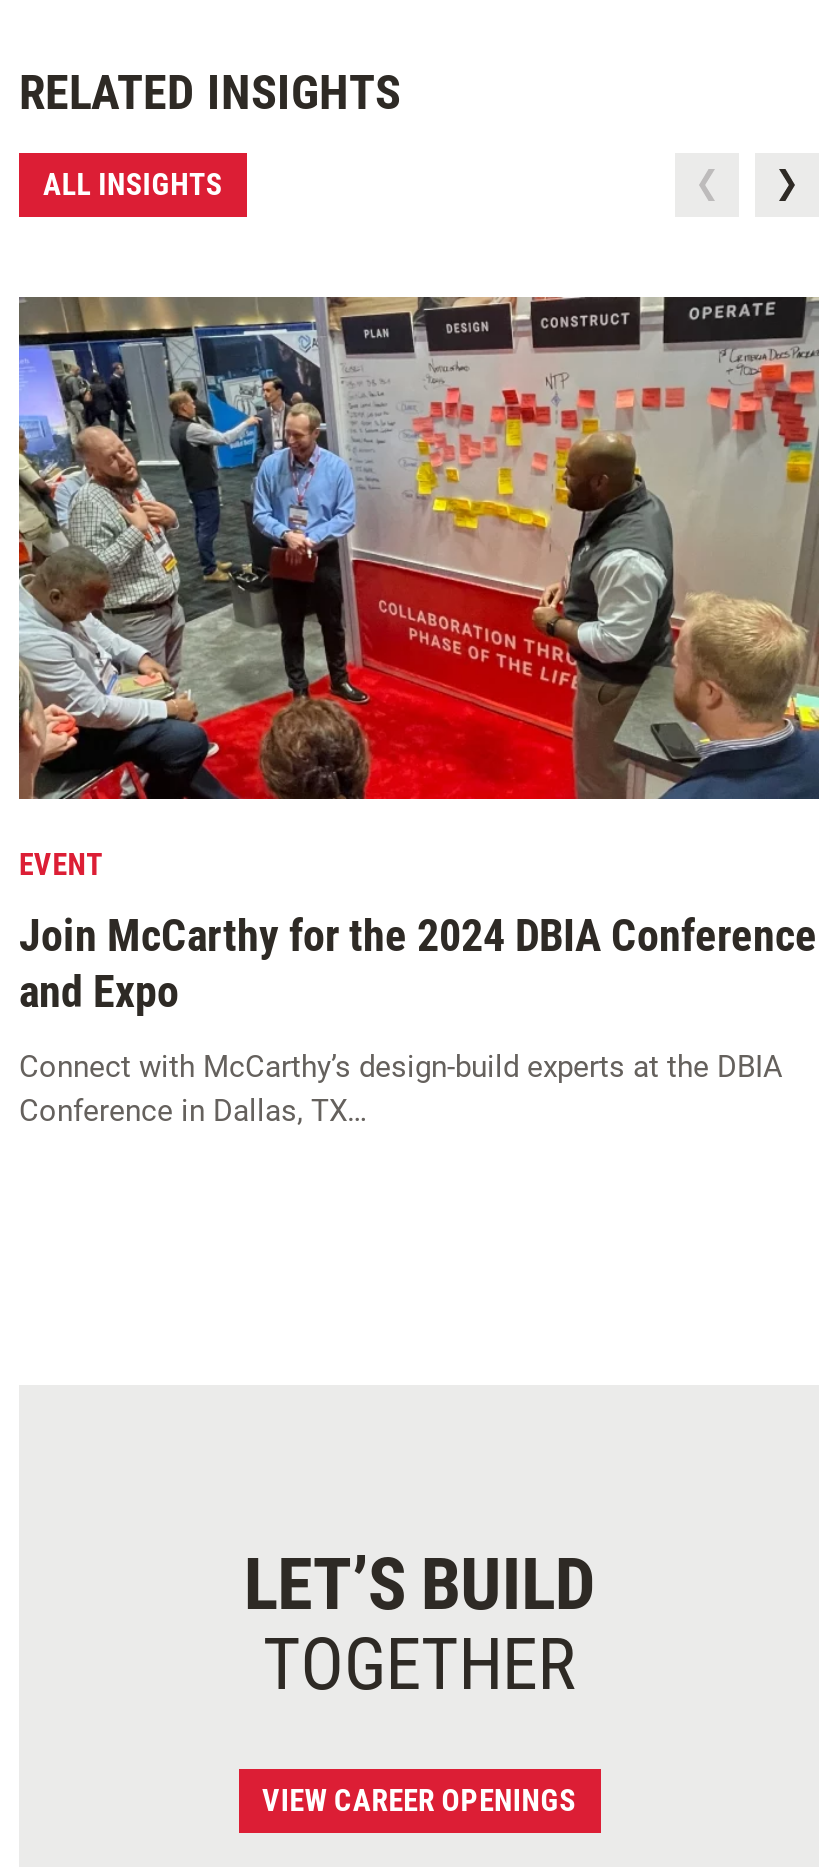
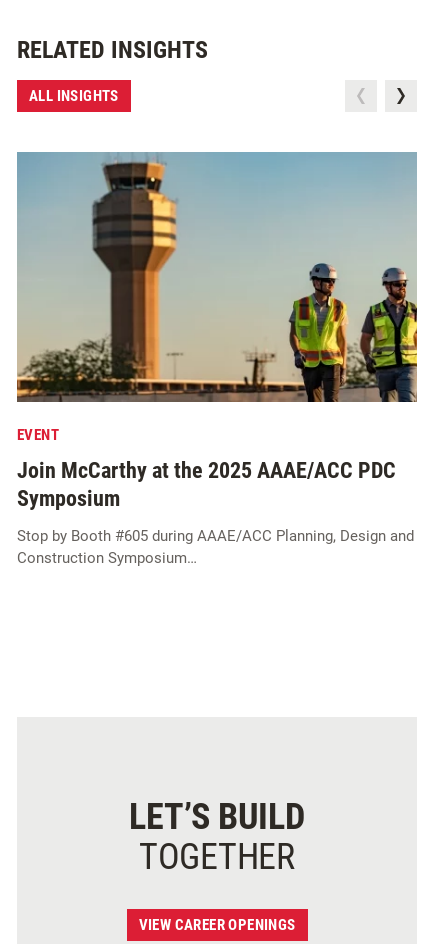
[17,295,821,801] [image] -> [16,151,418,403] [image]
[19,910,817,1016] Join McCarthy for the 2024 DBIA Conference | and Expo -> [17,458,396,511] Join McCarthy at the 2025 AAAE/ACC PDC | Symposium
[19,1048,783,1128] Connect with McCarthy’s design-build experts at the DBIA | Conference in Dallas, TX… -> [17,527,414,567] Stop by Booth #605 during AAAE/ACC Planning, Design and | Construction Symposium…

